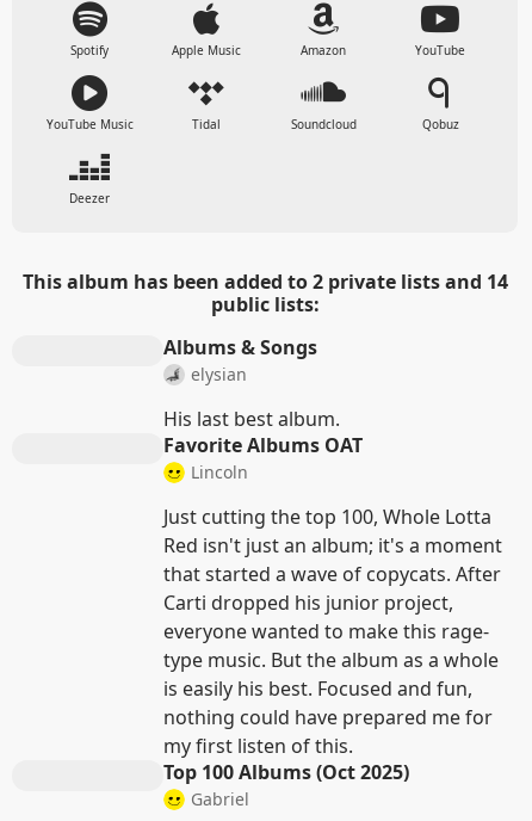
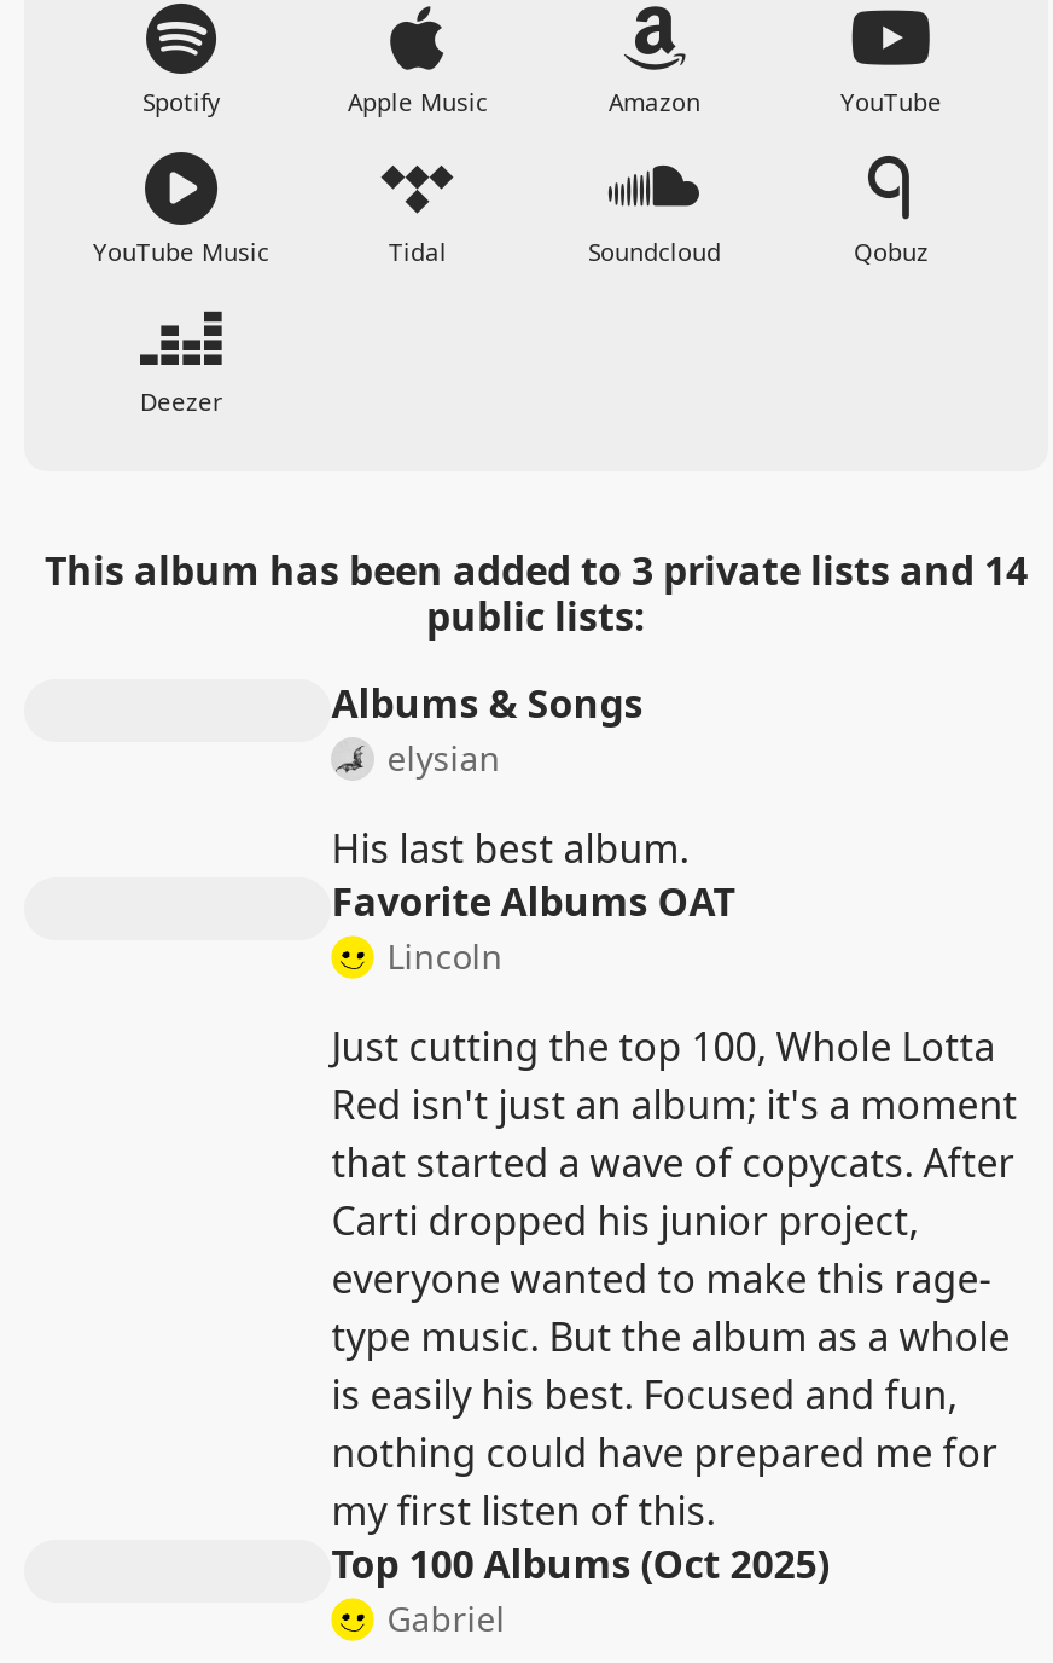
[22,269,508,295] This album has been added to 2 private lists and 14 -> [45,544,1028,598] This album has been added to 3 private lists and 14

